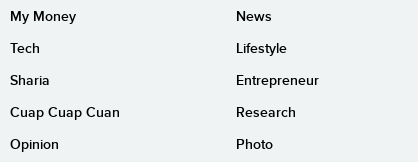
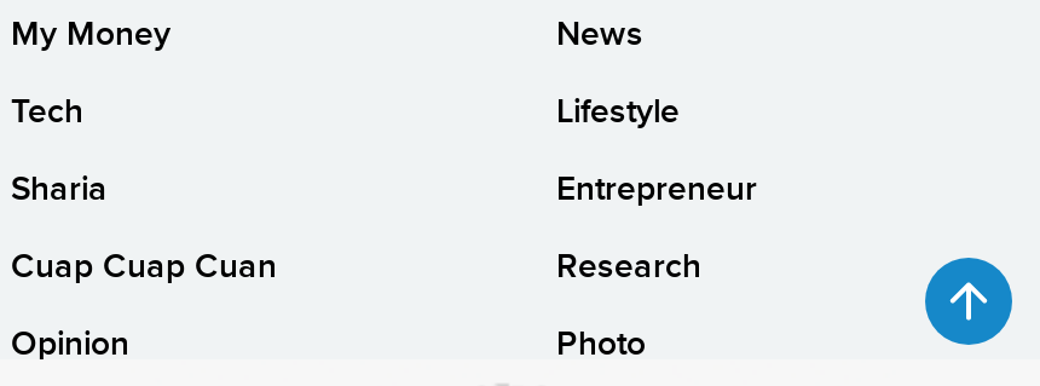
none -> [923,255,1015,347] [image]

